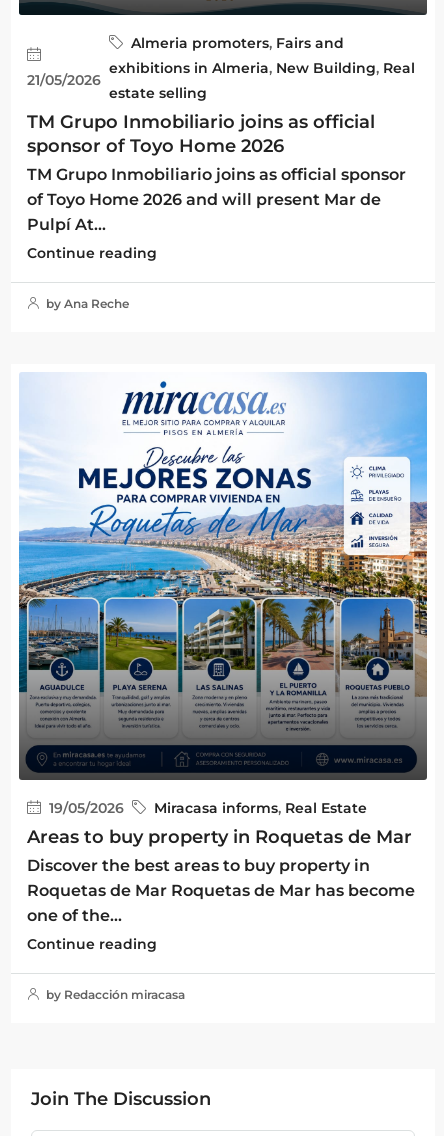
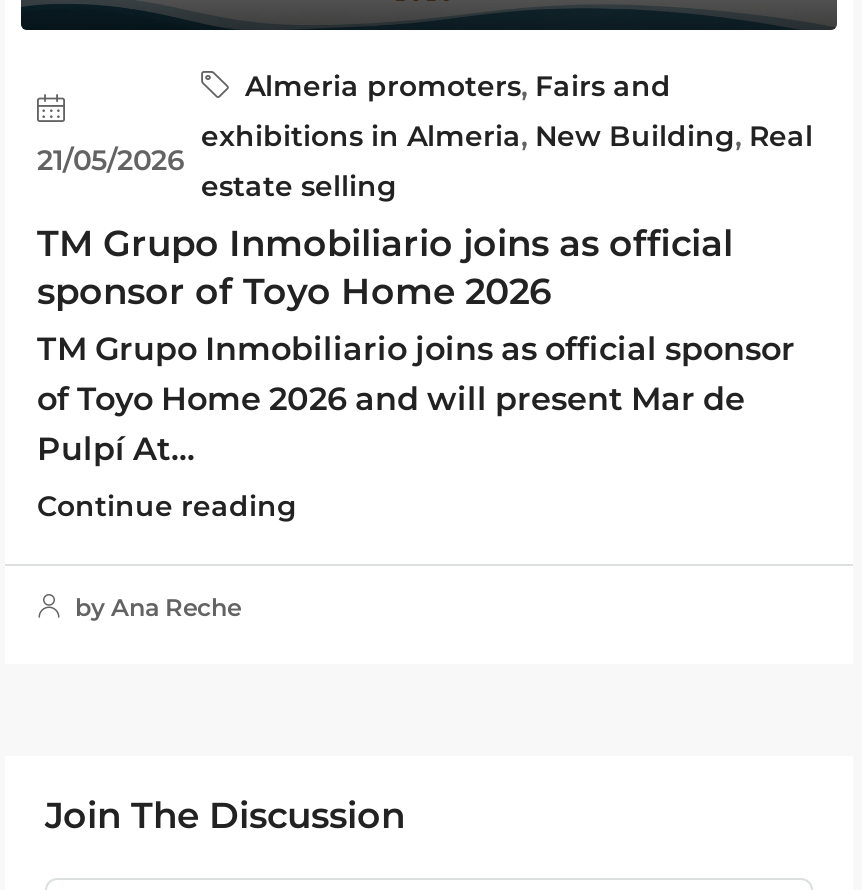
[18,371,428,1002] [image] | 19/05/2026 | Miracasa informs, Real Estate | Areas to buy property in Roquetas de Mar | Discover the best areas to buy property in | Roquetas de Mar Roquetas de Mar has become | one of the... | Continue reading | by Redacción miracasa -> none

